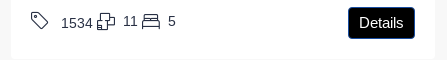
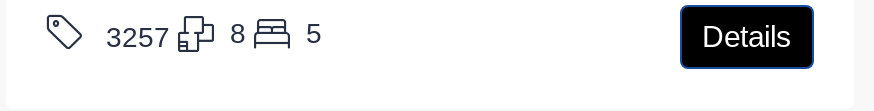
[61,15,93,31] 1534 -> [106,21,170,53] 3257
[123,13,138,29] 11 -> [230,17,246,49] 8

